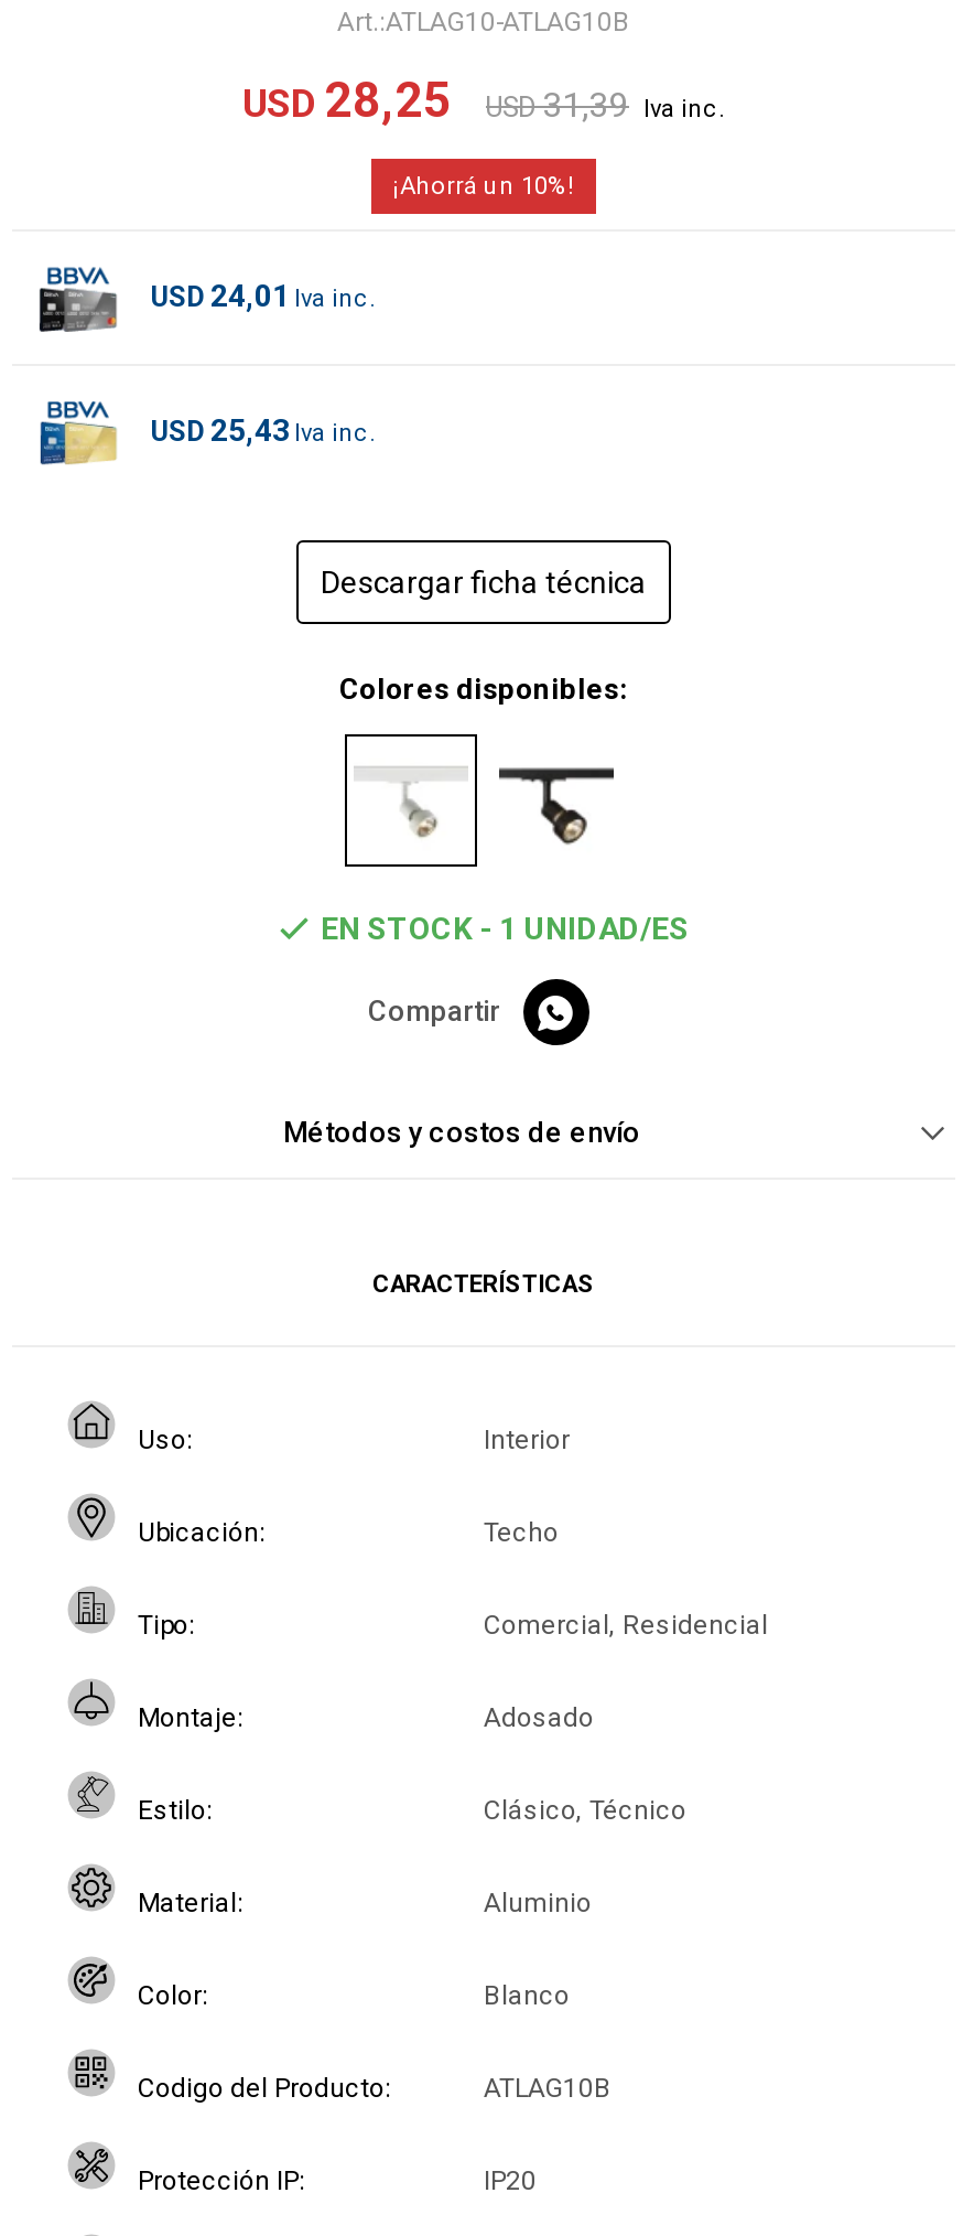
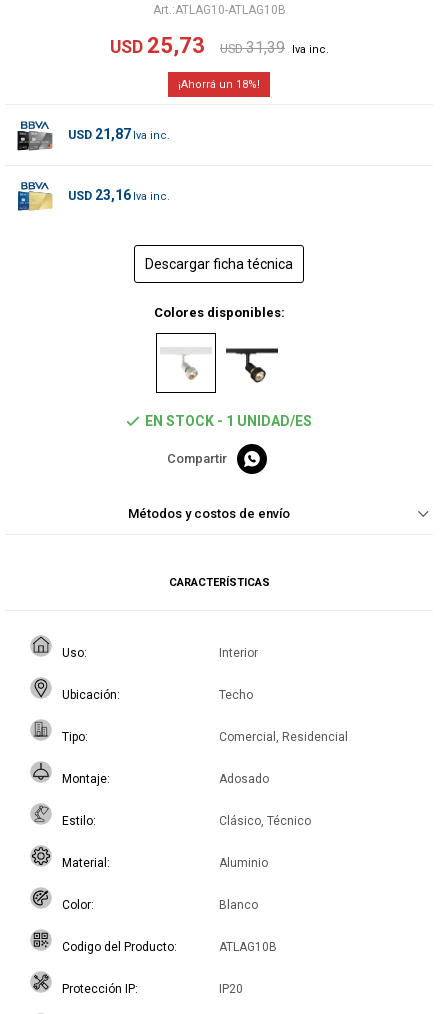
[242,73,452,128] USD 28,25 -> [109,33,204,58] USD 25,73
[521,172,548,201] 10 -> [236,78,248,91] 18
[151,278,290,313] USD 24,01 -> [68,126,131,142] USD 21,87
[151,412,290,447] USD 25,43 -> [68,187,131,203] USD 23,16

